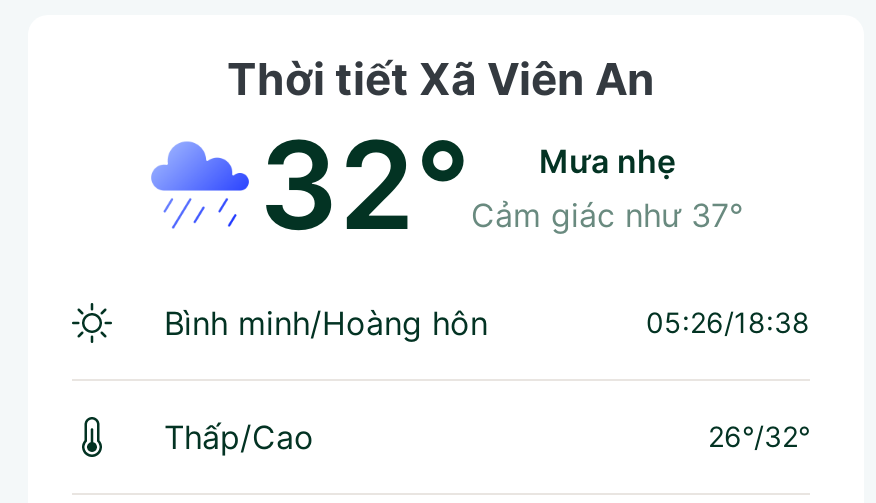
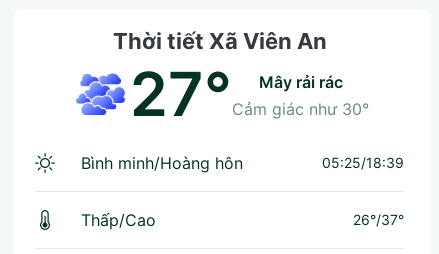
[150,111,743,259] [image] | 32° | mưa nhẹ | Cảm giác như 37° -> [75,57,369,131] [image] | 27° | mây rải rác | Cảm giác như 30°
[646,305,810,339] 05:26/18:38 -> [322,154,404,171] 05:25/18:39
[708,419,810,453] 26°/32° -> [353,211,404,228] 26°/37°

